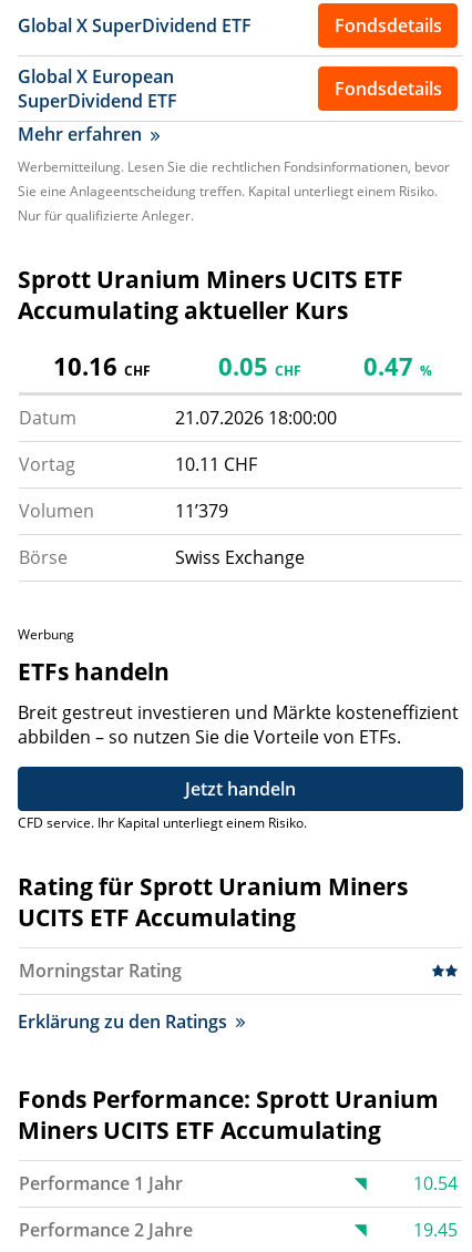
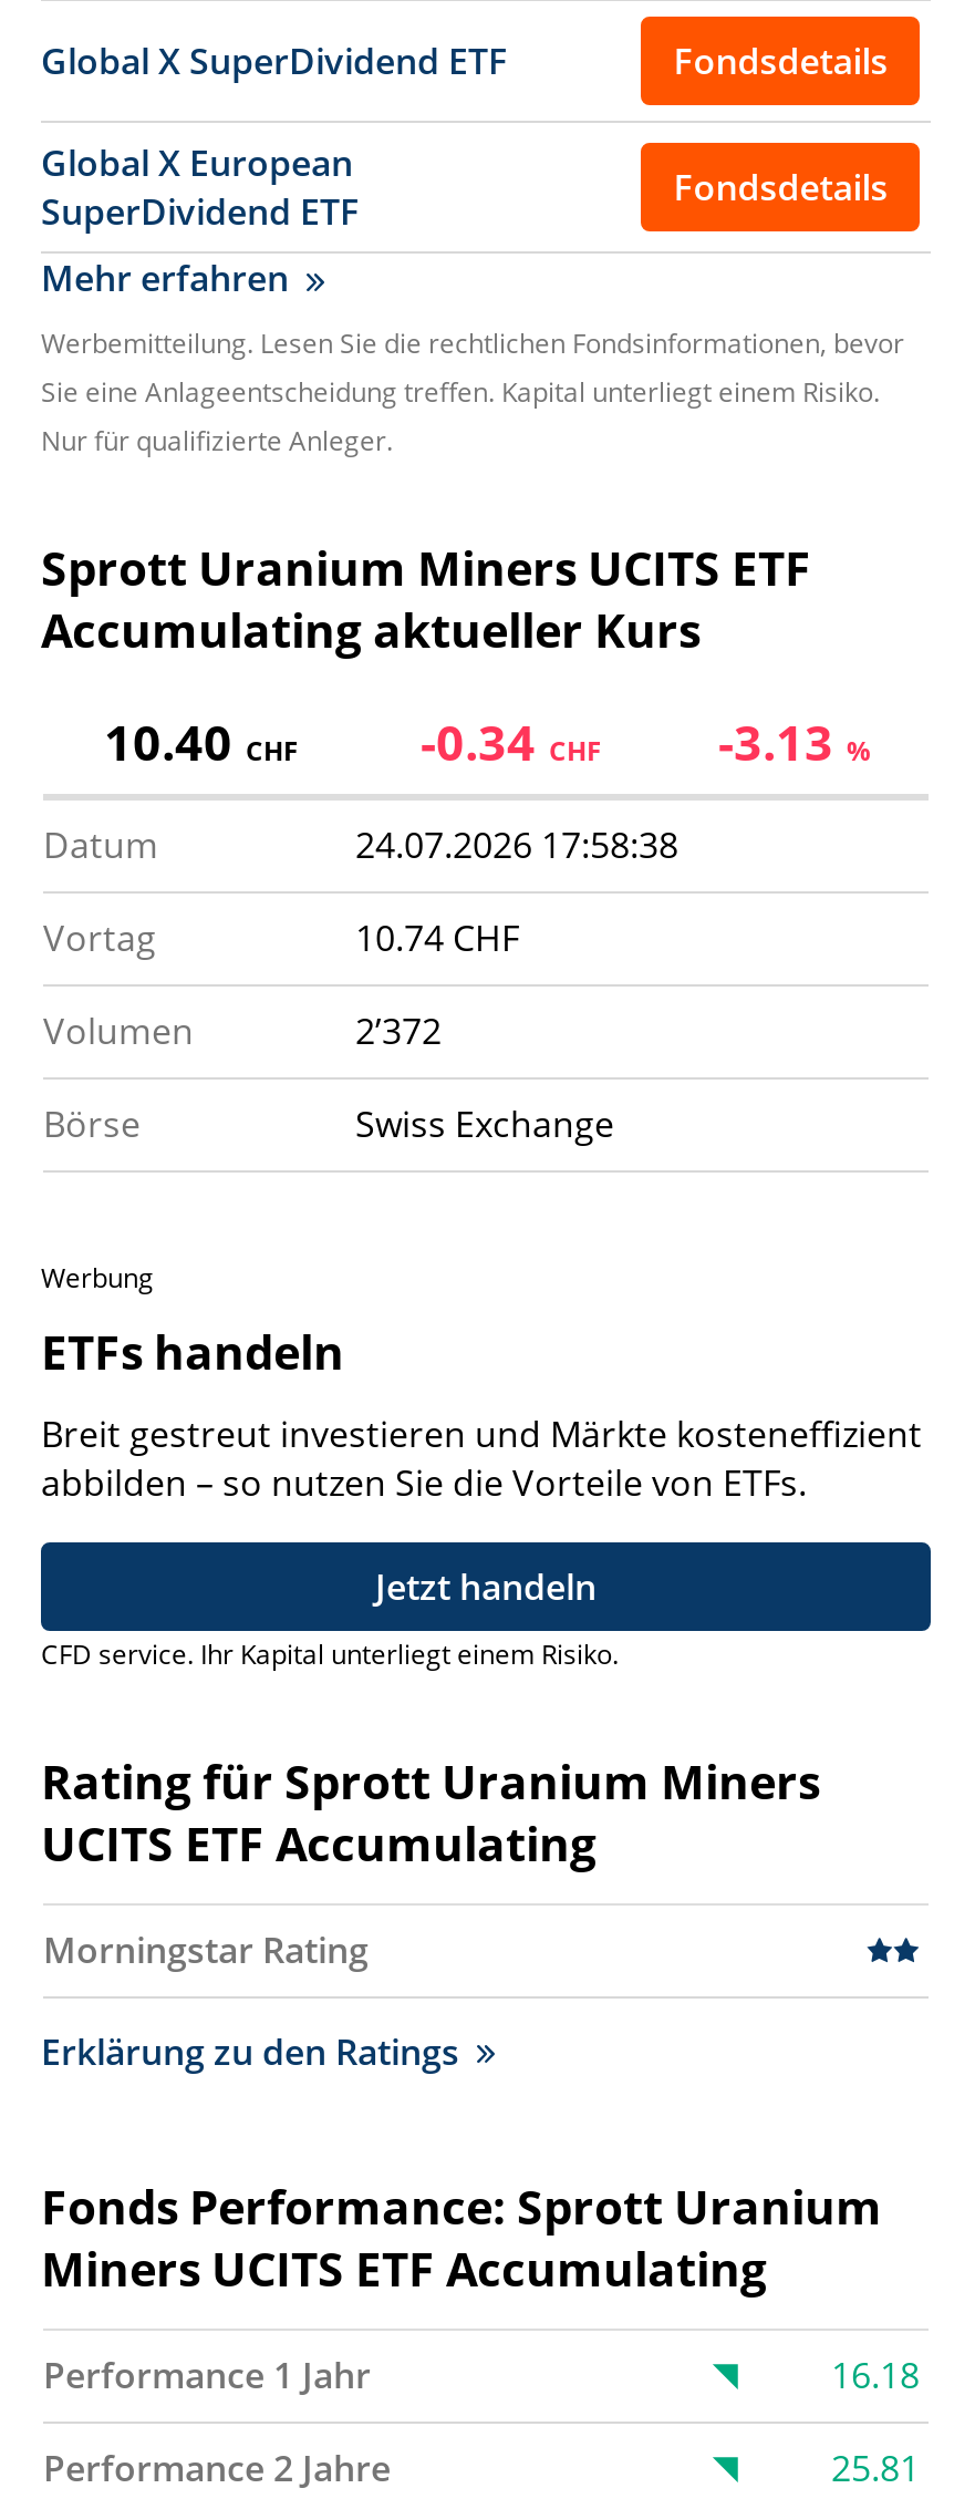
[53,349,151,382] 10.16 CHF -> [104,707,299,773] 10.40 CHF
[218,349,301,382] 0.05 CHF -> [421,707,602,773] -0.34 CHF
[363,349,432,382] 0.47% -> [718,707,871,773] -3.13%
[175,406,337,430] 21.07.2026 18:00:00 -> [355,820,678,868] 24.07.2026 17:58:38
[175,452,257,477] 10.11 CHF -> [355,913,519,961] 10.74 CHF
[175,499,228,523] 11’379 -> [355,1006,442,1054] 2’372
[413,1171,458,1196] 10.54 -> [831,2350,920,2398] 16.18
[413,1218,458,1242] 19.45 -> [831,2443,920,2492] 25.81

